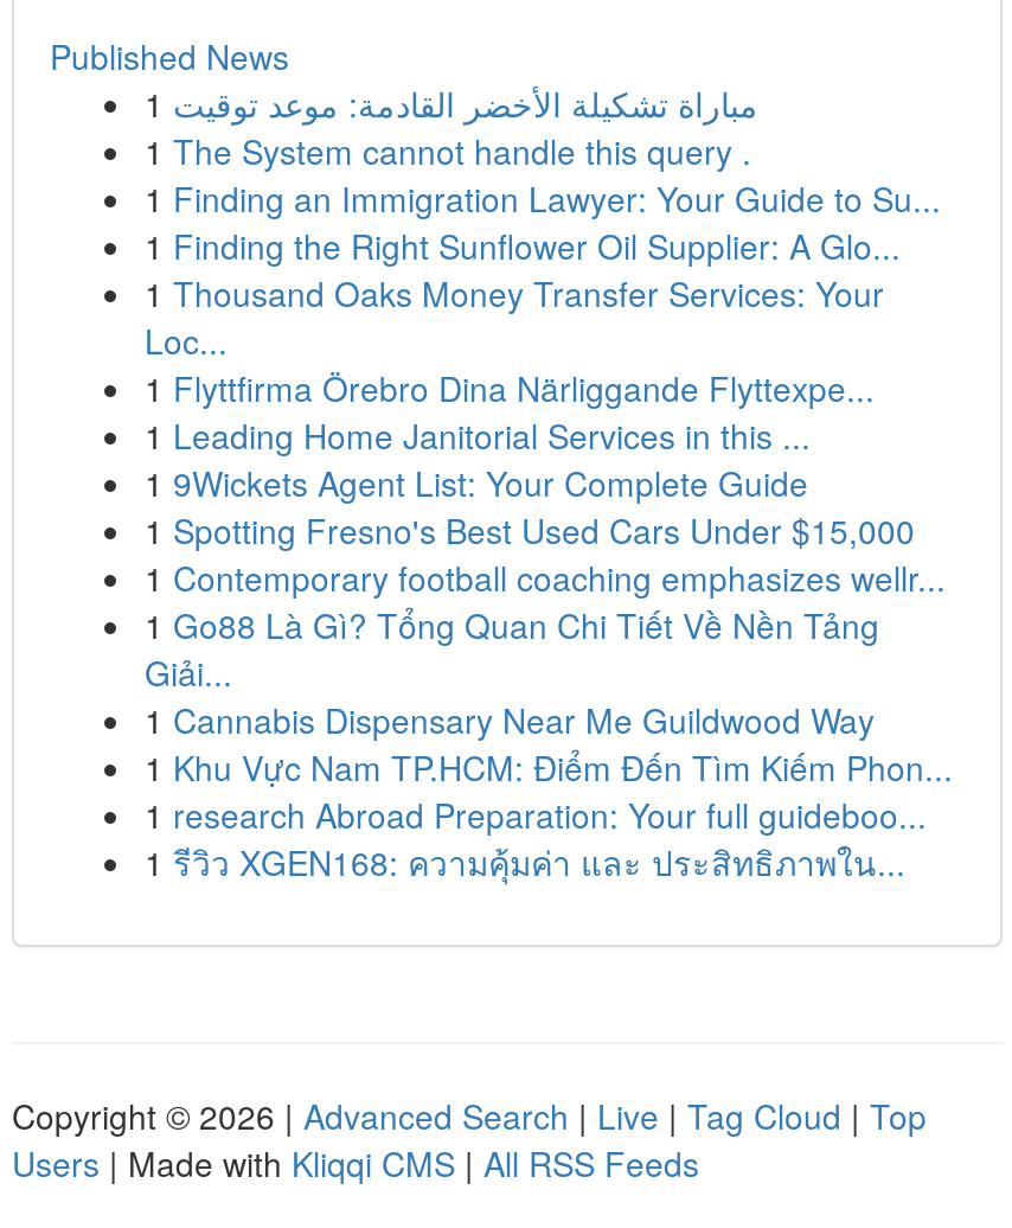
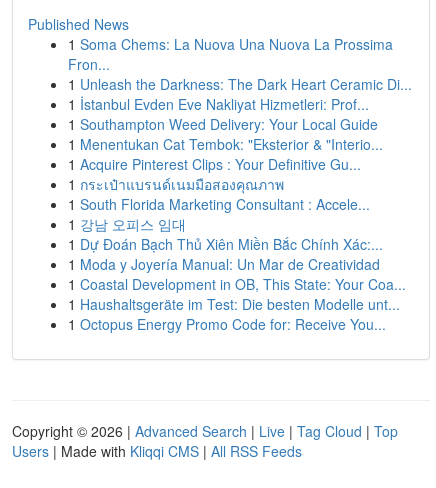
[145,79,953,885] 1 مباراة تشكيلة الأخضر القادمة: موعد توقيت | 1 The System cannot handle this query . | 1 Finding an Immigration Lawyer: Your Guide to Su... | 1 Finding the Right Sunflower Oil Supplier: A Glo... | 1 Thousand Oaks Money Transfer Services: Your | Loc... | 1 Flyttfirma Örebro Dina Närliggande Flyttexpe... | 1 Leading Home Janitorial Services in this ... | 1 9Wickets Agent List: Your Complete Guide | 1 Spotting Fresno's Best Used Cars Under $15,000 | 1 Contemporary football coaching emphasizes wellr... | 1 Go88 Là Gì? Tổng Quan Chi Tiết Về Nền Tảng | Giải... | 1 Cannabis Dispensary Near Me Guildwood Way | 1 Khu Vực Nam TP.HCM: Điểm Đến Tìm Kiếm Phon... | 1 research Abroad Preparation: Your full guideboo... | 1 รีวิว XGEN168: ความคุ้มค่า และ ประสิทธิภาพใน... -> [68,34,412,334] 1 Soma Chems: La Nuova Una Nuova La Prossima | Fron... | 1 Unleash the Darkness: The Dark Heart Ceramic Di... | 1 İstanbul Evden Eve Nakliyat Hizmetleri: Prof... | 1 Southampton Weed Delivery: Your Local Guide | 1 Menentukan Cat Tembok: "Eksterior & "Interio... | 1 Acquire Pinterest Clips : Your Definitive Gu... | 1 กระเป๋าแบรนด์เนมมือสองคุณภาพ | 1 South Florida Marketing Consultant : Accele... | 1 강남 오피스 임대 | 1 Dự Đoán Bạch Thủ Xiên Miền Bắc Chính Xác:... | 1 Moda y Joyería Manual: Un Mar de Creatividad | 1 Coastal Development in OB, This State: Your Coa... | 1 Haushaltsgeräte im Test: Die besten Modelle unt... | 1 Octopus Energy Promo Code for: Receive You...

